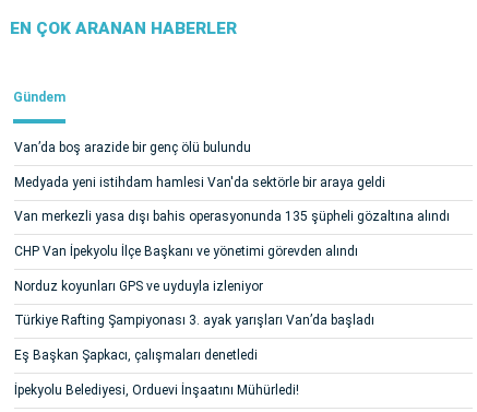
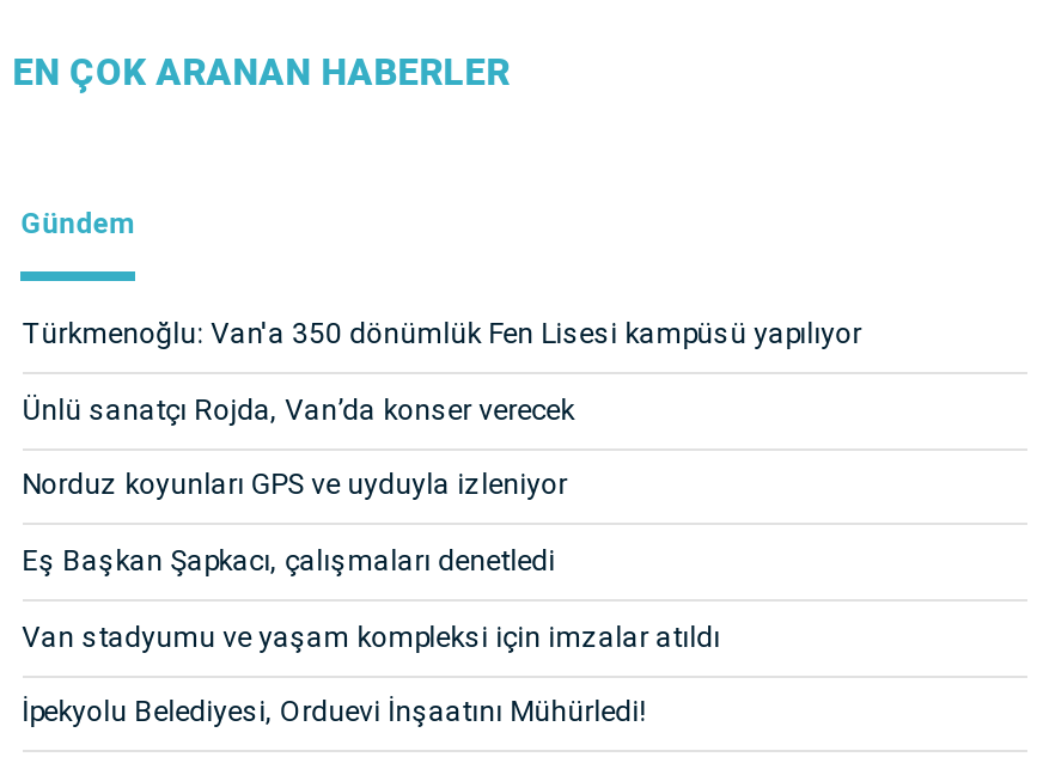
[14,140,449,259] Van’da boş arazide bir genç ölü bulundu | Medyada yeni istihdam hamlesi Van'da sektörle bir araya geldi | Van merkezli yasa dışı bahis operasyonunda 135 şüpheli gözaltına alındı | CHP Van İpekyolu İlçe Başkanı ve yönetimi görevden alındı -> [22,317,861,426] Türkmenoğlu: Van'a 350 dönümlük Fen Lisesi kampüsü yapılıyor | Ünlü sanatçı Rojda, Van’da konser verecek
[14,313,374,328] Türkiye Rafting Şampiyonası 3. ayak yarışları Van’da başladı -> none
moved [14,348,257,363] -> [22,544,555,578]: Eş Başkan Şapkacı, çalışmaları denetledi
none -> [22,620,720,654] Van stadyumu ve yaşam kompleksi için imzalar atıldı

